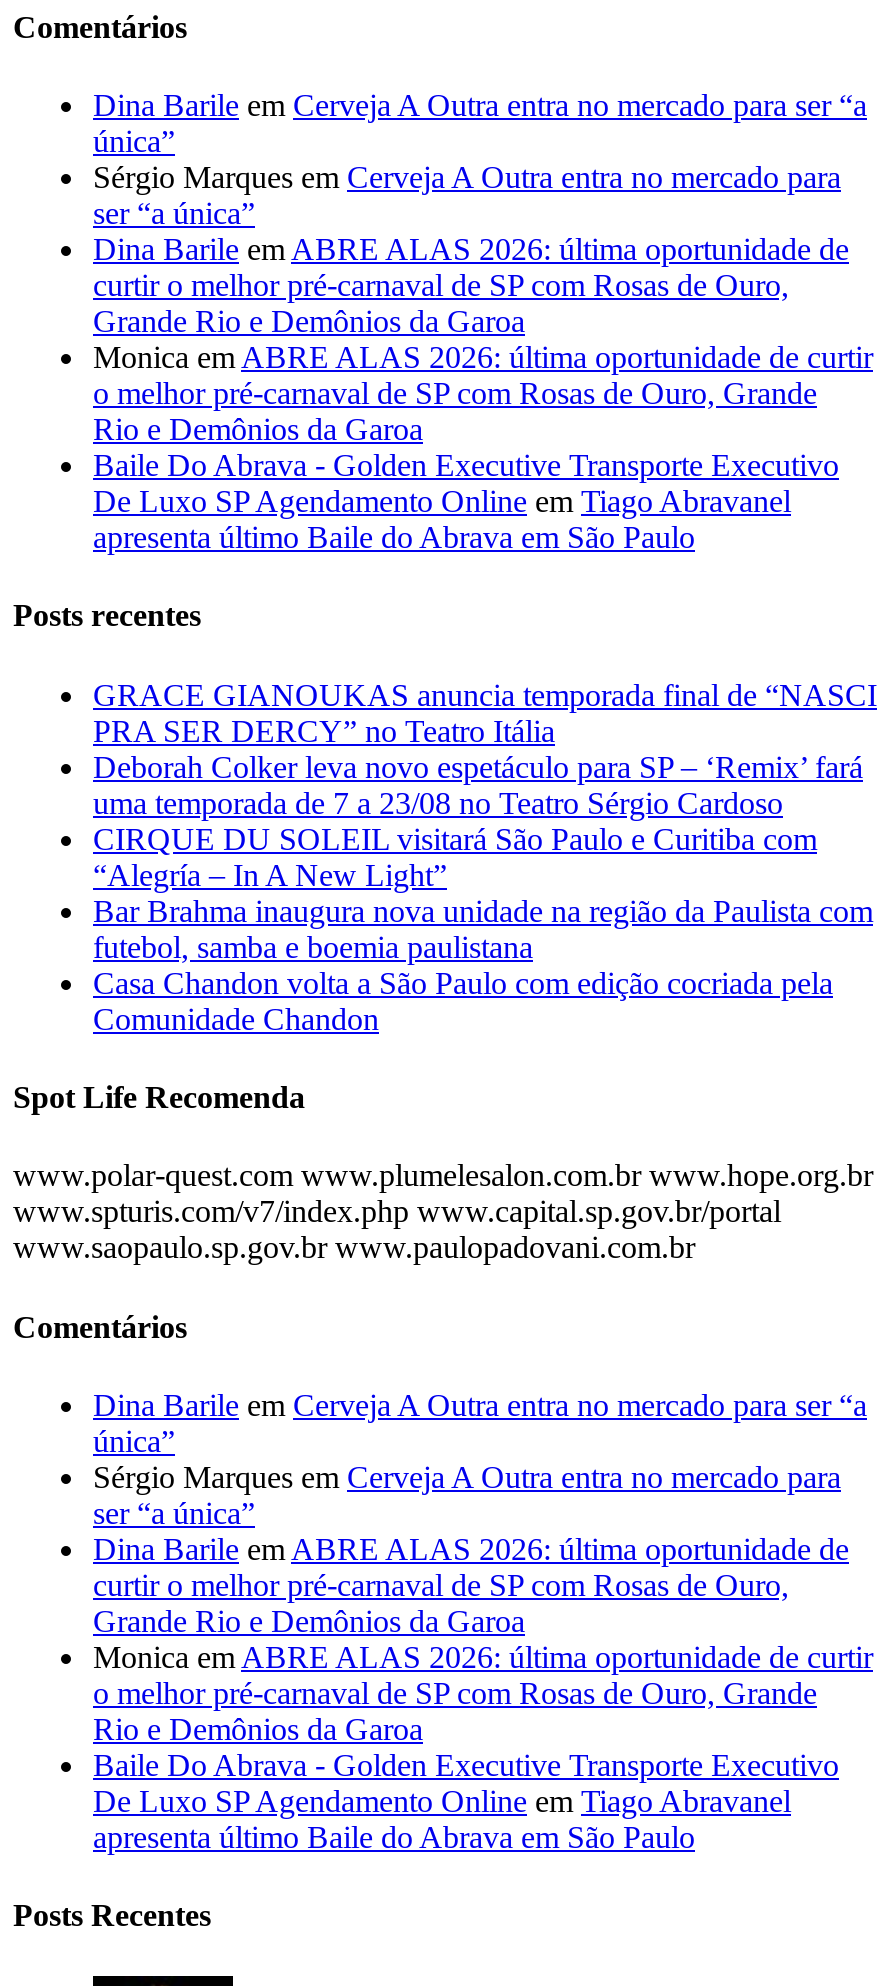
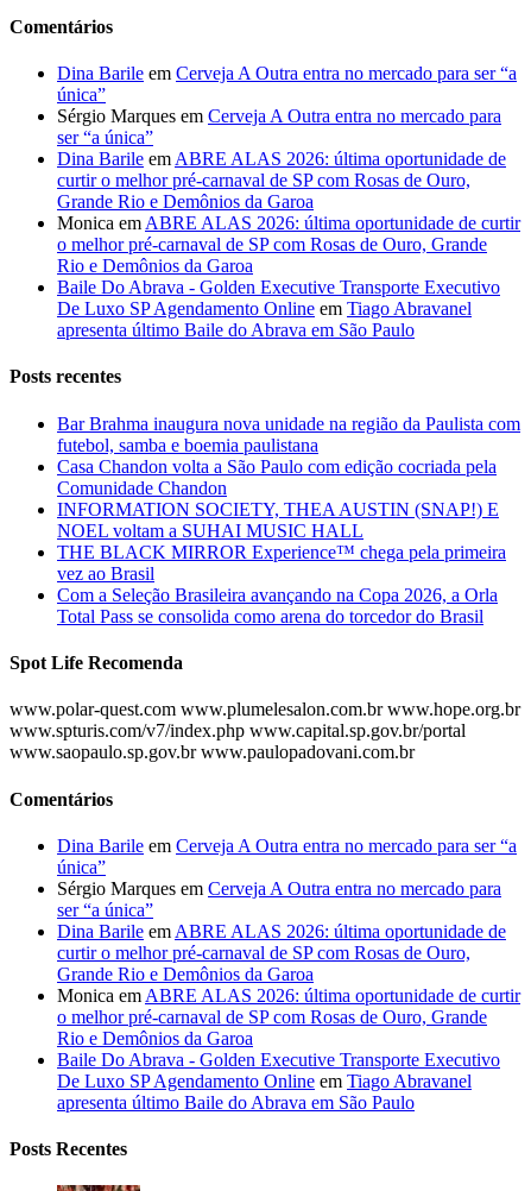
[93,677,877,891] GRACE GIANOUKAS anuncia temporada final de “NASCI | PRA SER DERCY” no Teatro Itália | Deborah Colker leva novo espetáculo para SP – ‘Remix’ fará | uma temporada de 7 a 23/08 no Teatro Sérgio Cardoso | CIRQUE DU SOLEIL visitará São Paulo e Curitiba com | “Alegría – In A New Light” -> none
moved [93,893,873,1035] -> [57,413,520,498]: Bar Brahma inaugura nova unidade na região da Paulista com | futebol, samba e boemia paulistana | Casa Chandon volta a São Paulo com edição cocriada pela | Comunidade Chandon
none -> [57,499,506,626] INFORMATION SOCIETY, THEA AUSTIN (SNAP!) E | NOEL voltam a SUHAI MUSIC HALL | THE BLACK MIRROR Experience™ chega pela primeira | vez ao Brasil | Com a Seleção Brasileira avançando na Copa 2026, a Orla | Total Pass se consolida como arena do torcedor do Brasil

